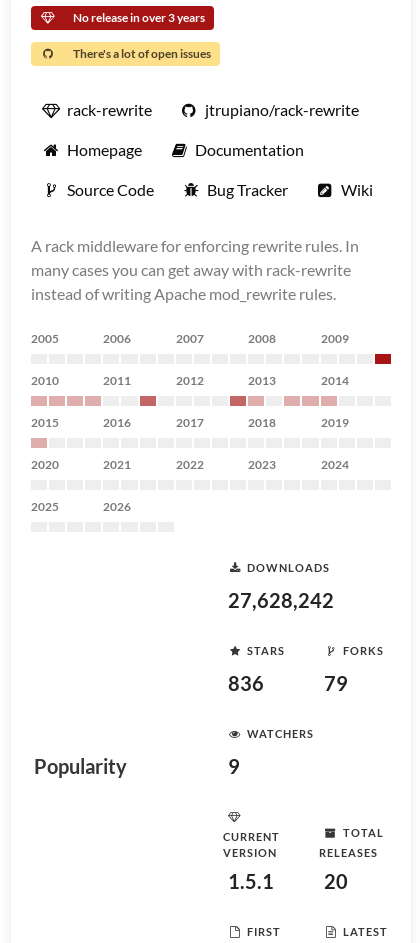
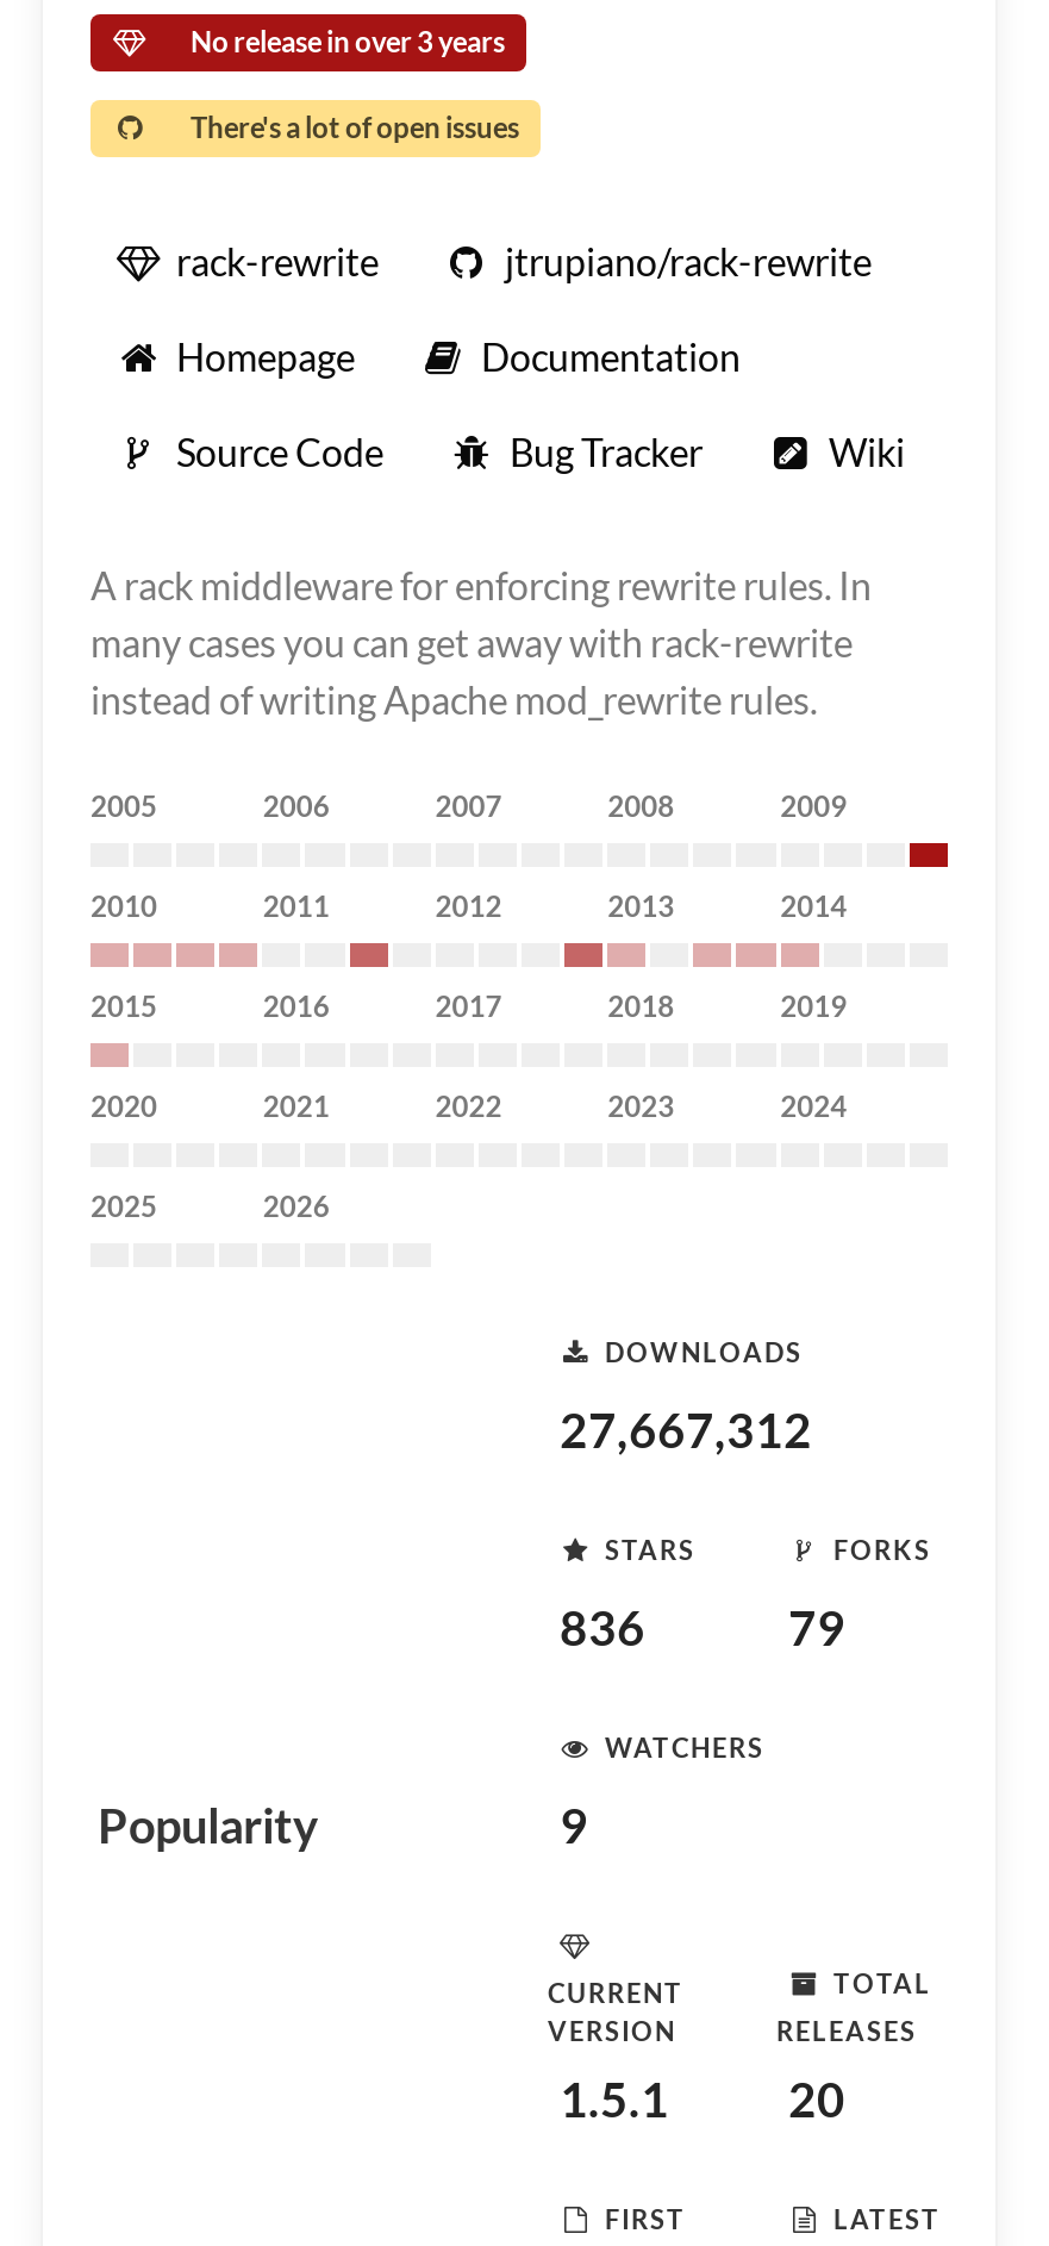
[228,588,334,612] 27,628,242 -> [560,1400,812,1458] 27,667,312

